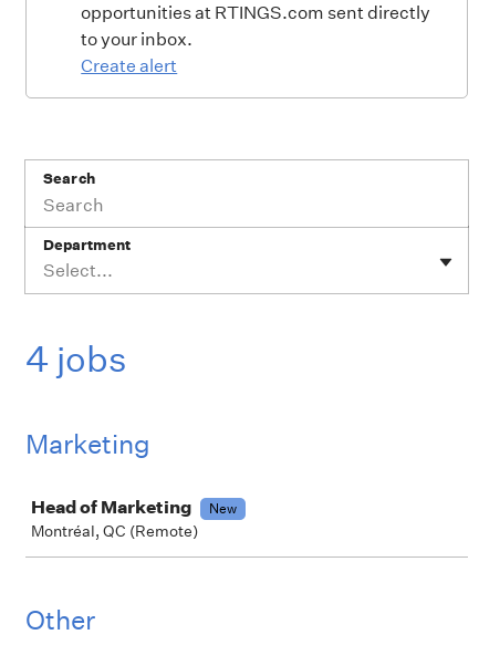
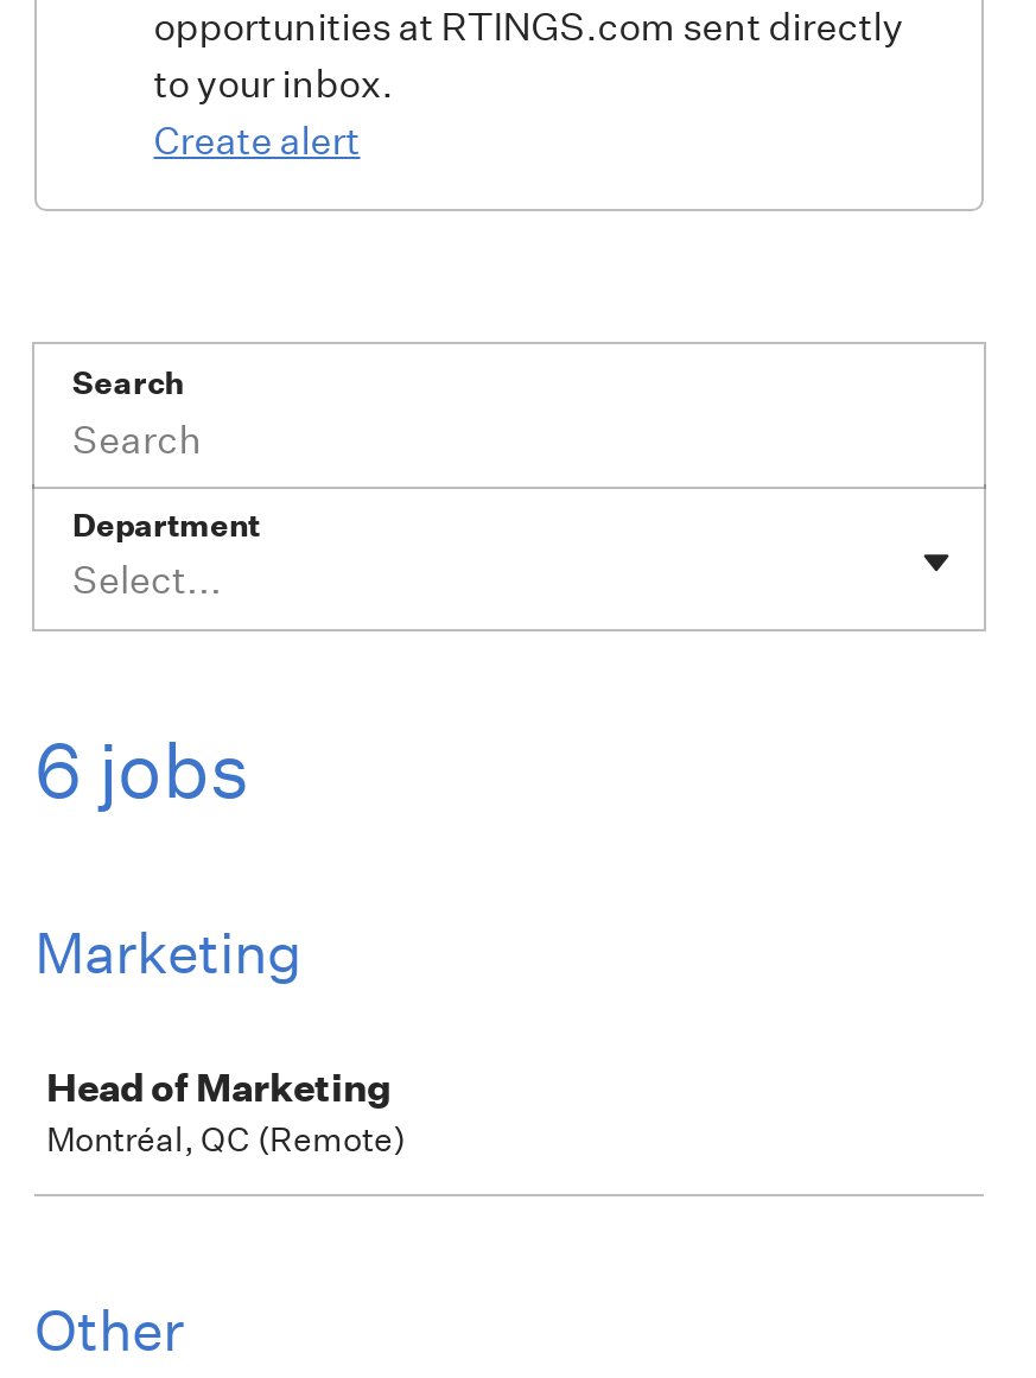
[25,338,127,381] 4 jobs -> [34,724,250,817] 6 jobs
[209,499,237,518] New -> none

